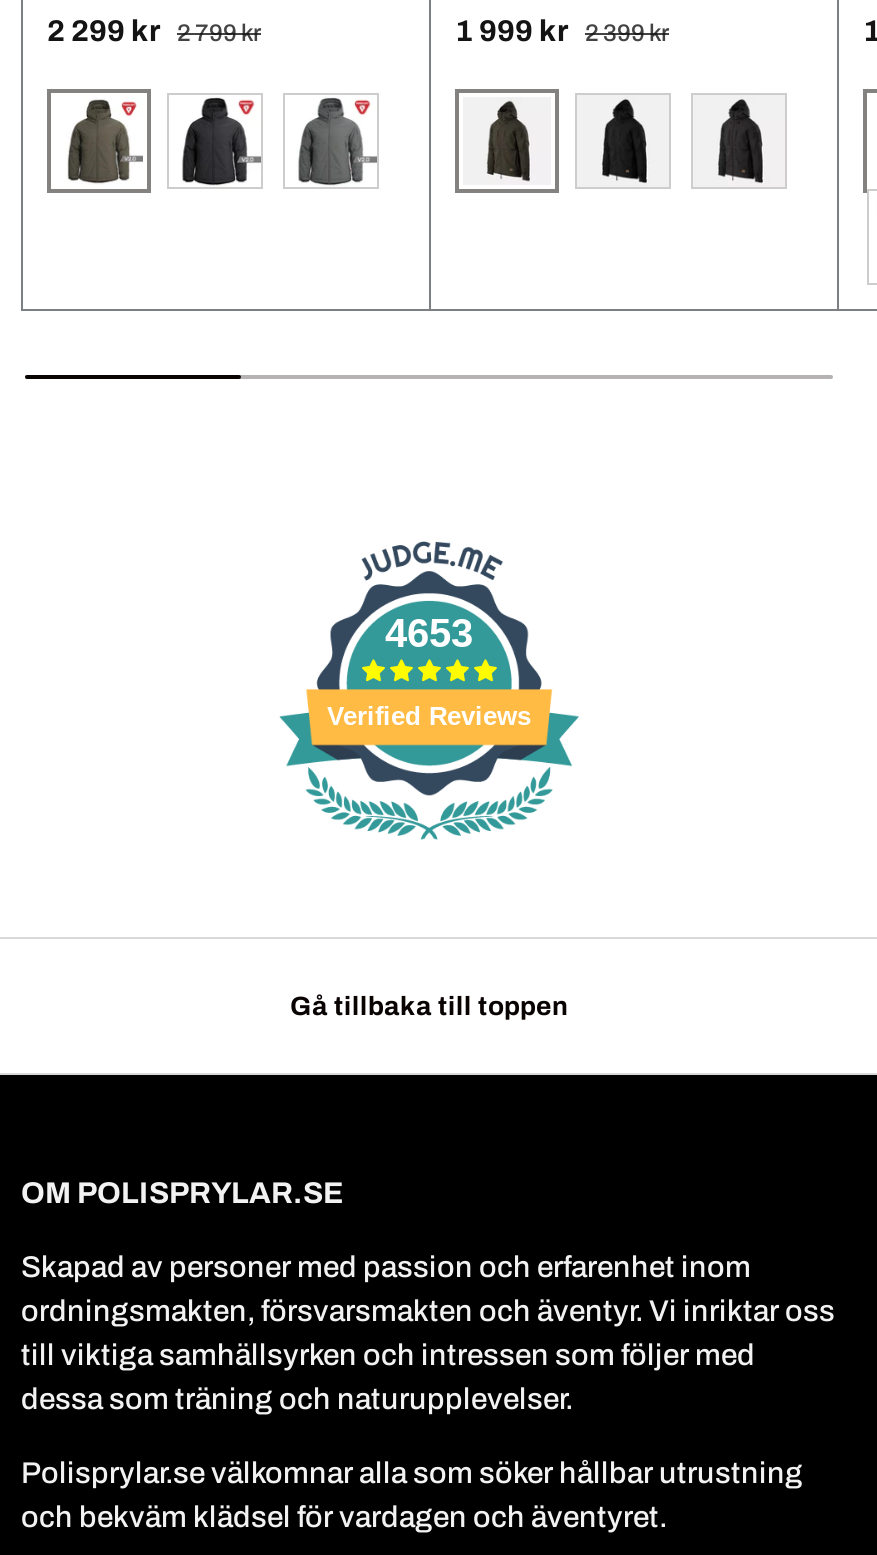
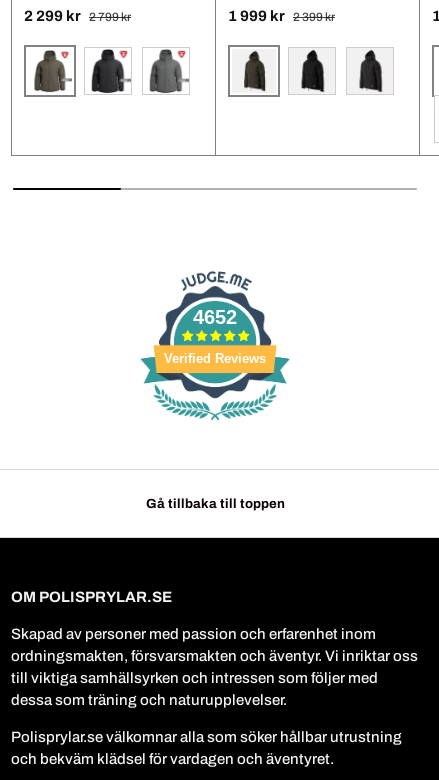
[385,612,473,656] 4653 -> [193,306,237,328] 4652

